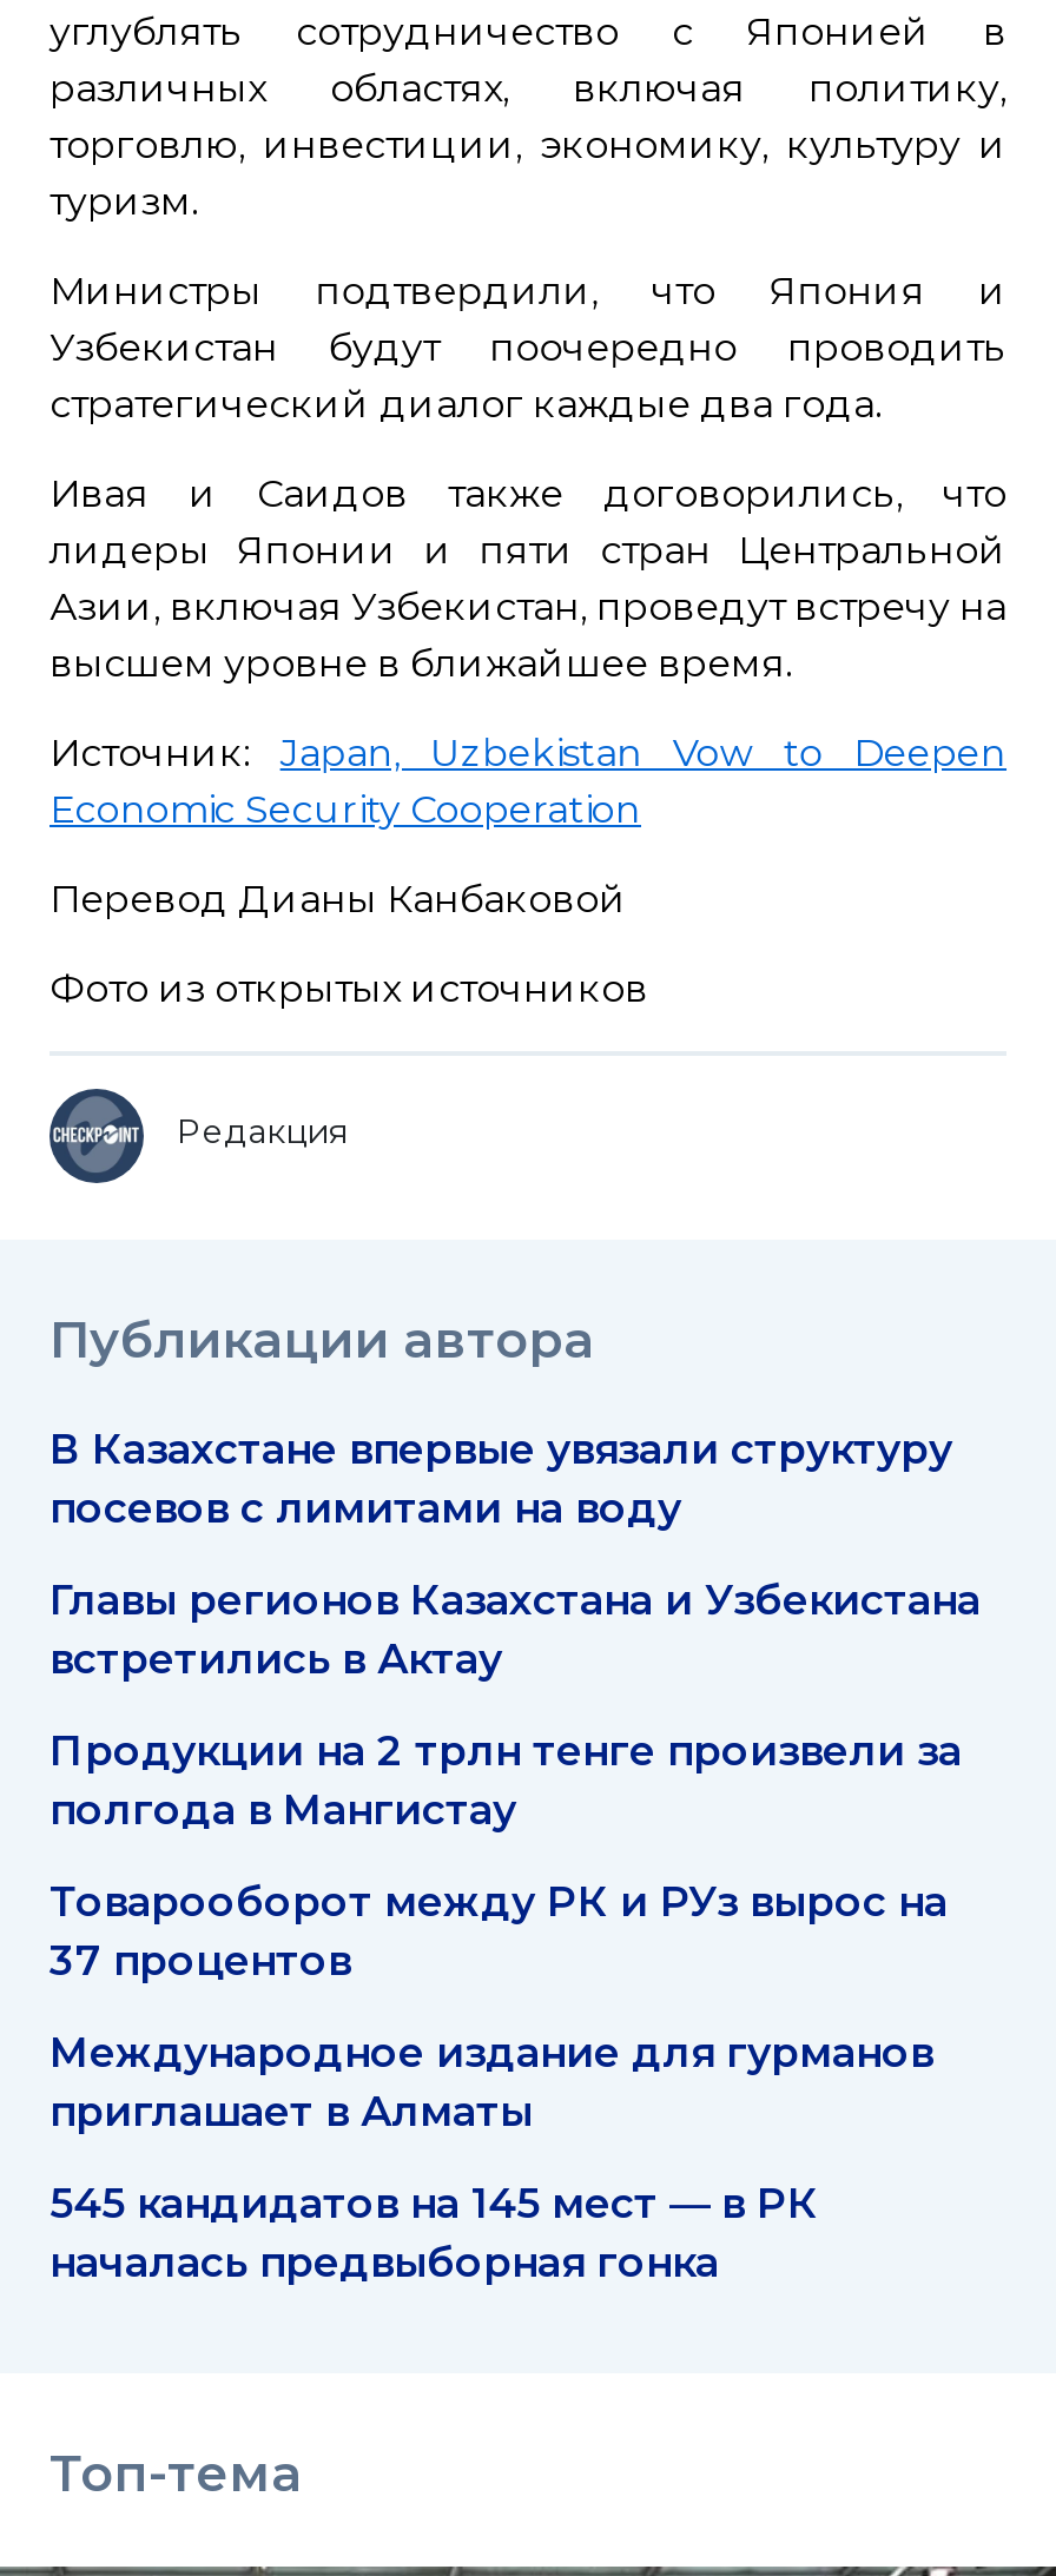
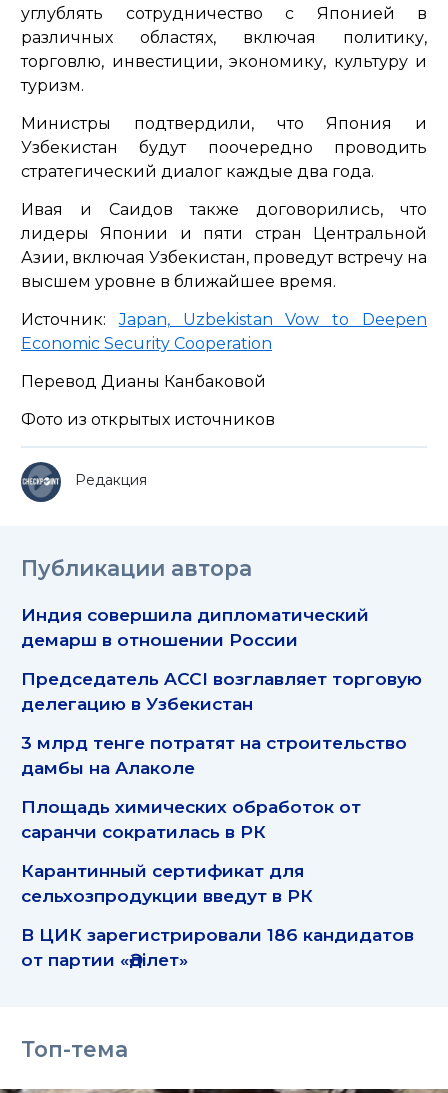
[49,1424,952,1532] В Казахстане впервые увязали структуру | посевов с лимитами на воду -> [21,604,369,650] Индия совершила дипломатический | демарш в отношении России
[49,1575,981,1683] Главы регионов Казахстана и Узбекистана | встретились в Актау -> [21,668,422,714] Председатель ACCI возглавляет торговую | делегацию в Узбекистан
[49,1726,962,1834] Продукции на 2 трлн тенге произвели за | полгода в Мангистау -> [21,732,407,778] 3 млрд тенге потратят на строительство | дамбы на Алаколе
[49,1876,948,1985] Товарооборот между РК и РУз вырос на | 37 процентов -> [21,796,361,842] Площадь химических обработок от | саранчи сократилась в РК
[49,2027,933,2136] Международное издание для гурманов | приглашает в Алматы -> [21,860,313,906] Карантинный сертификат для | сельхозпродукции введут в РК
[49,2178,818,2287] 545 кандидатов на 145 мест — в РК | началась предвыборная гонка -> [21,924,414,970] В ЦИК зарегистрировали 186 кандидатов | от партии «Әділет»

